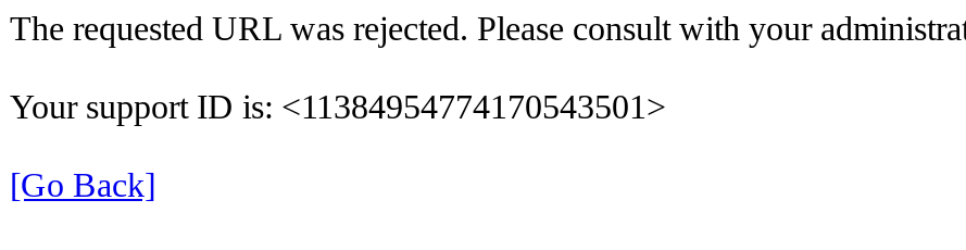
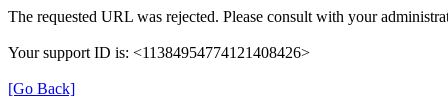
[10,88,666,125] Your support ID is: <11384954774170543501> -> [8,44,310,61] Your support ID is: <11384954774121408426>

